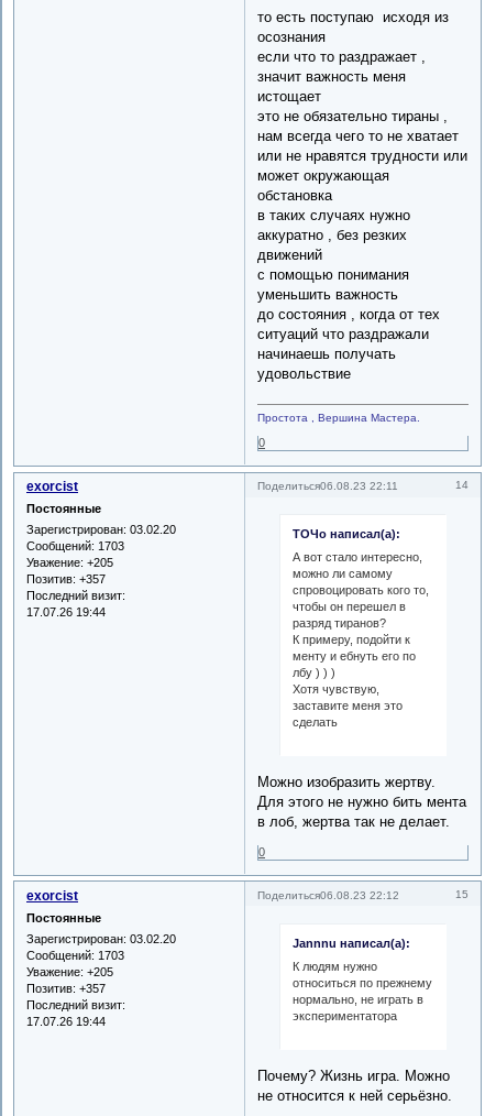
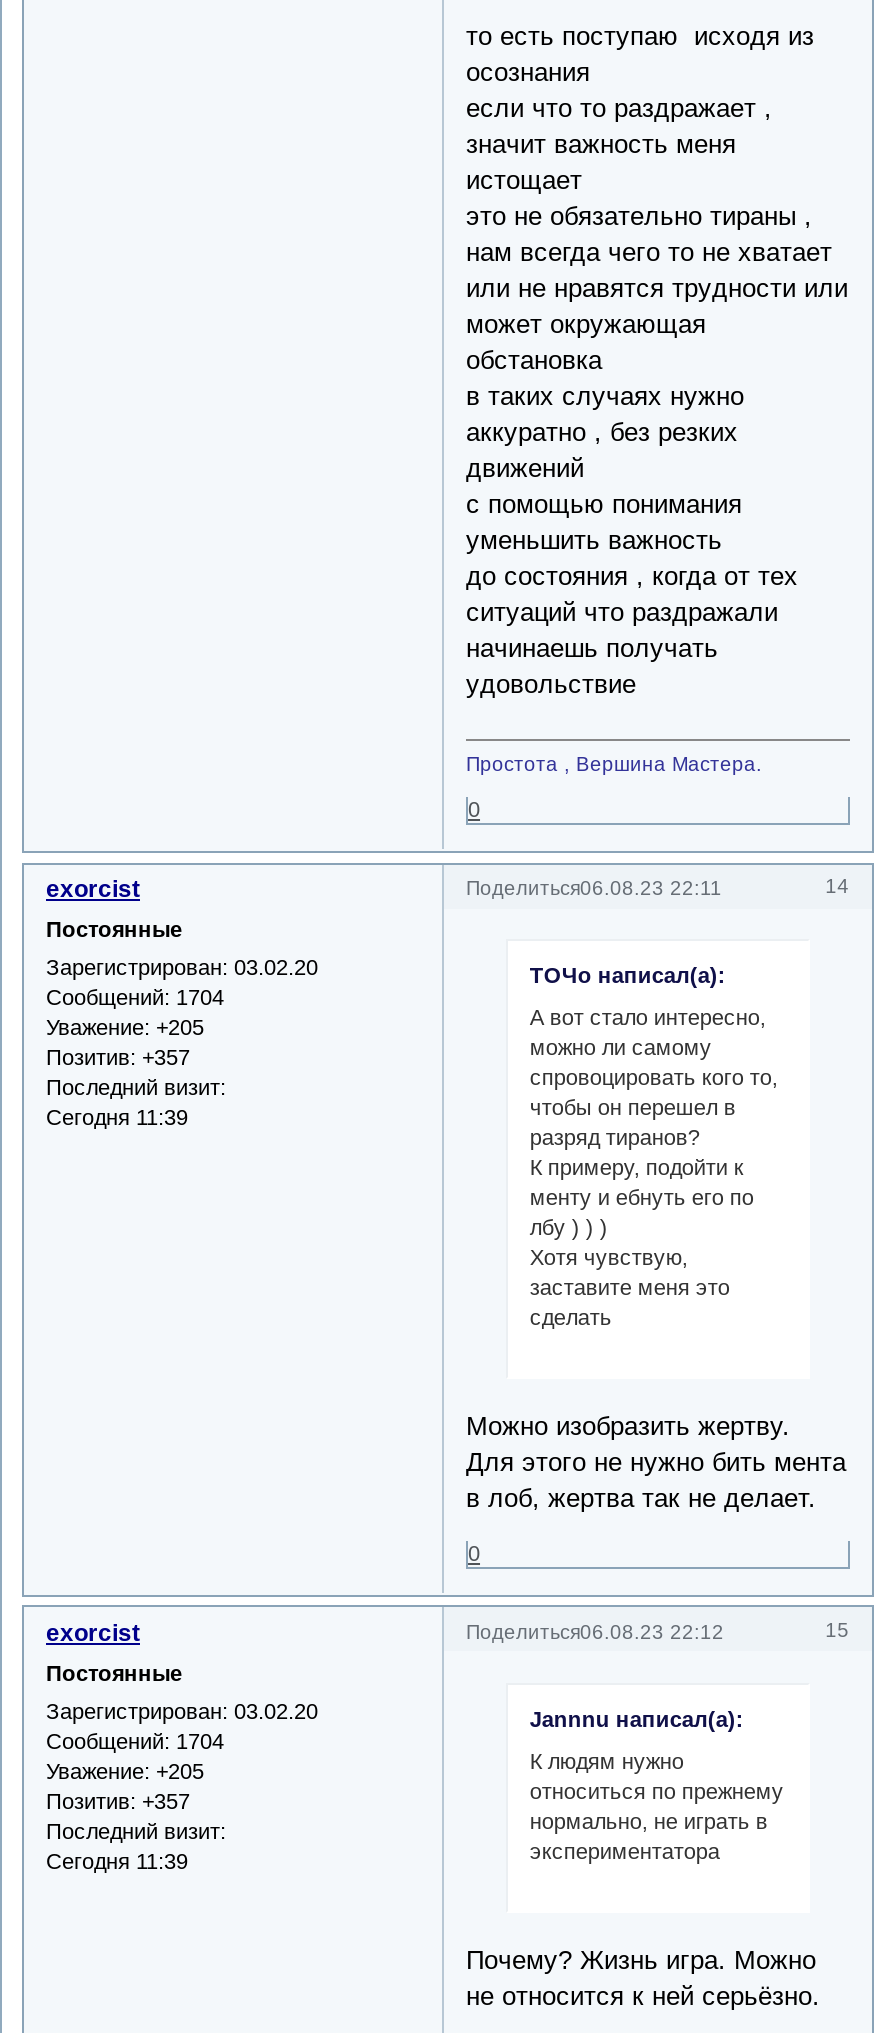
[26,540,124,553] Сообщений: 1703 -> [46,986,224,1010] Сообщений: 1704
[26,606,106,619] 17.07.26 19:44 -> [46,1106,188,1130] Сегодня 11:39
[26,949,124,962] Сообщений: 1703 -> [46,1729,224,1753] Сообщений: 1704
[26,1015,106,1028] 17.07.26 19:44 -> [46,1849,188,1873] Сегодня 11:39

